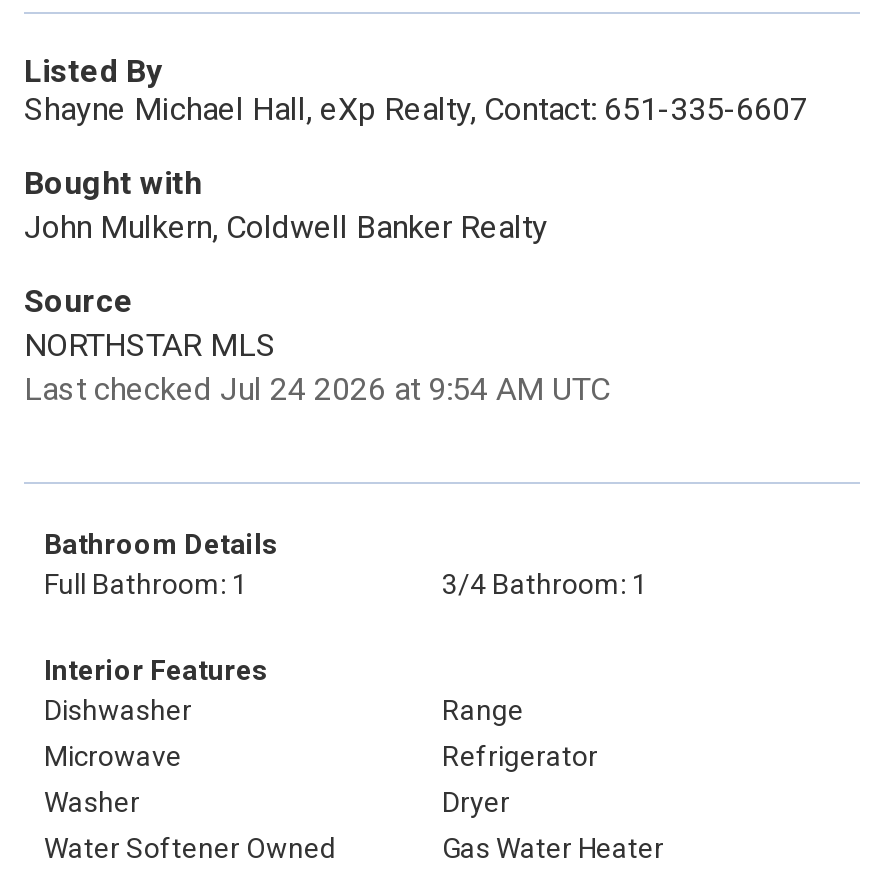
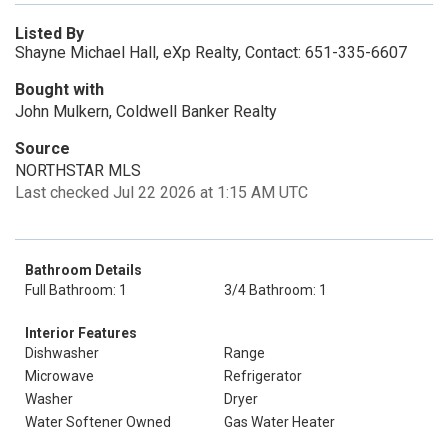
[24,370,610,408] Last checked Jul 24 2026 at 9:54 AM UTC -> [15,183,308,202] Last checked Jul 22 2026 at 1:15 AM UTC

